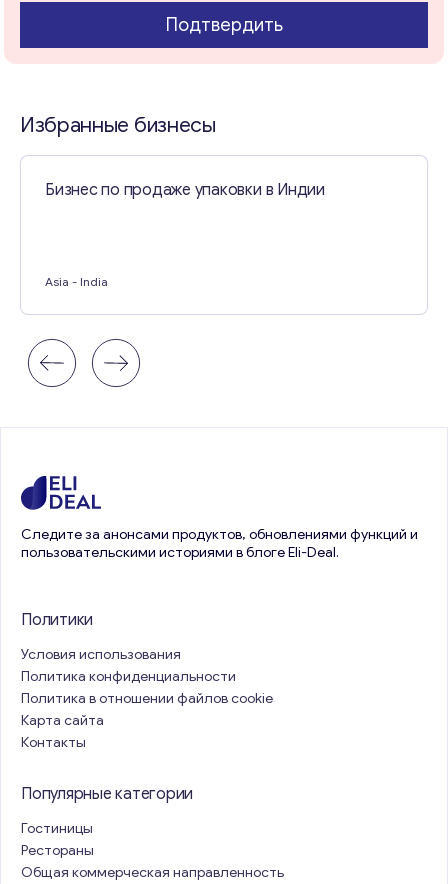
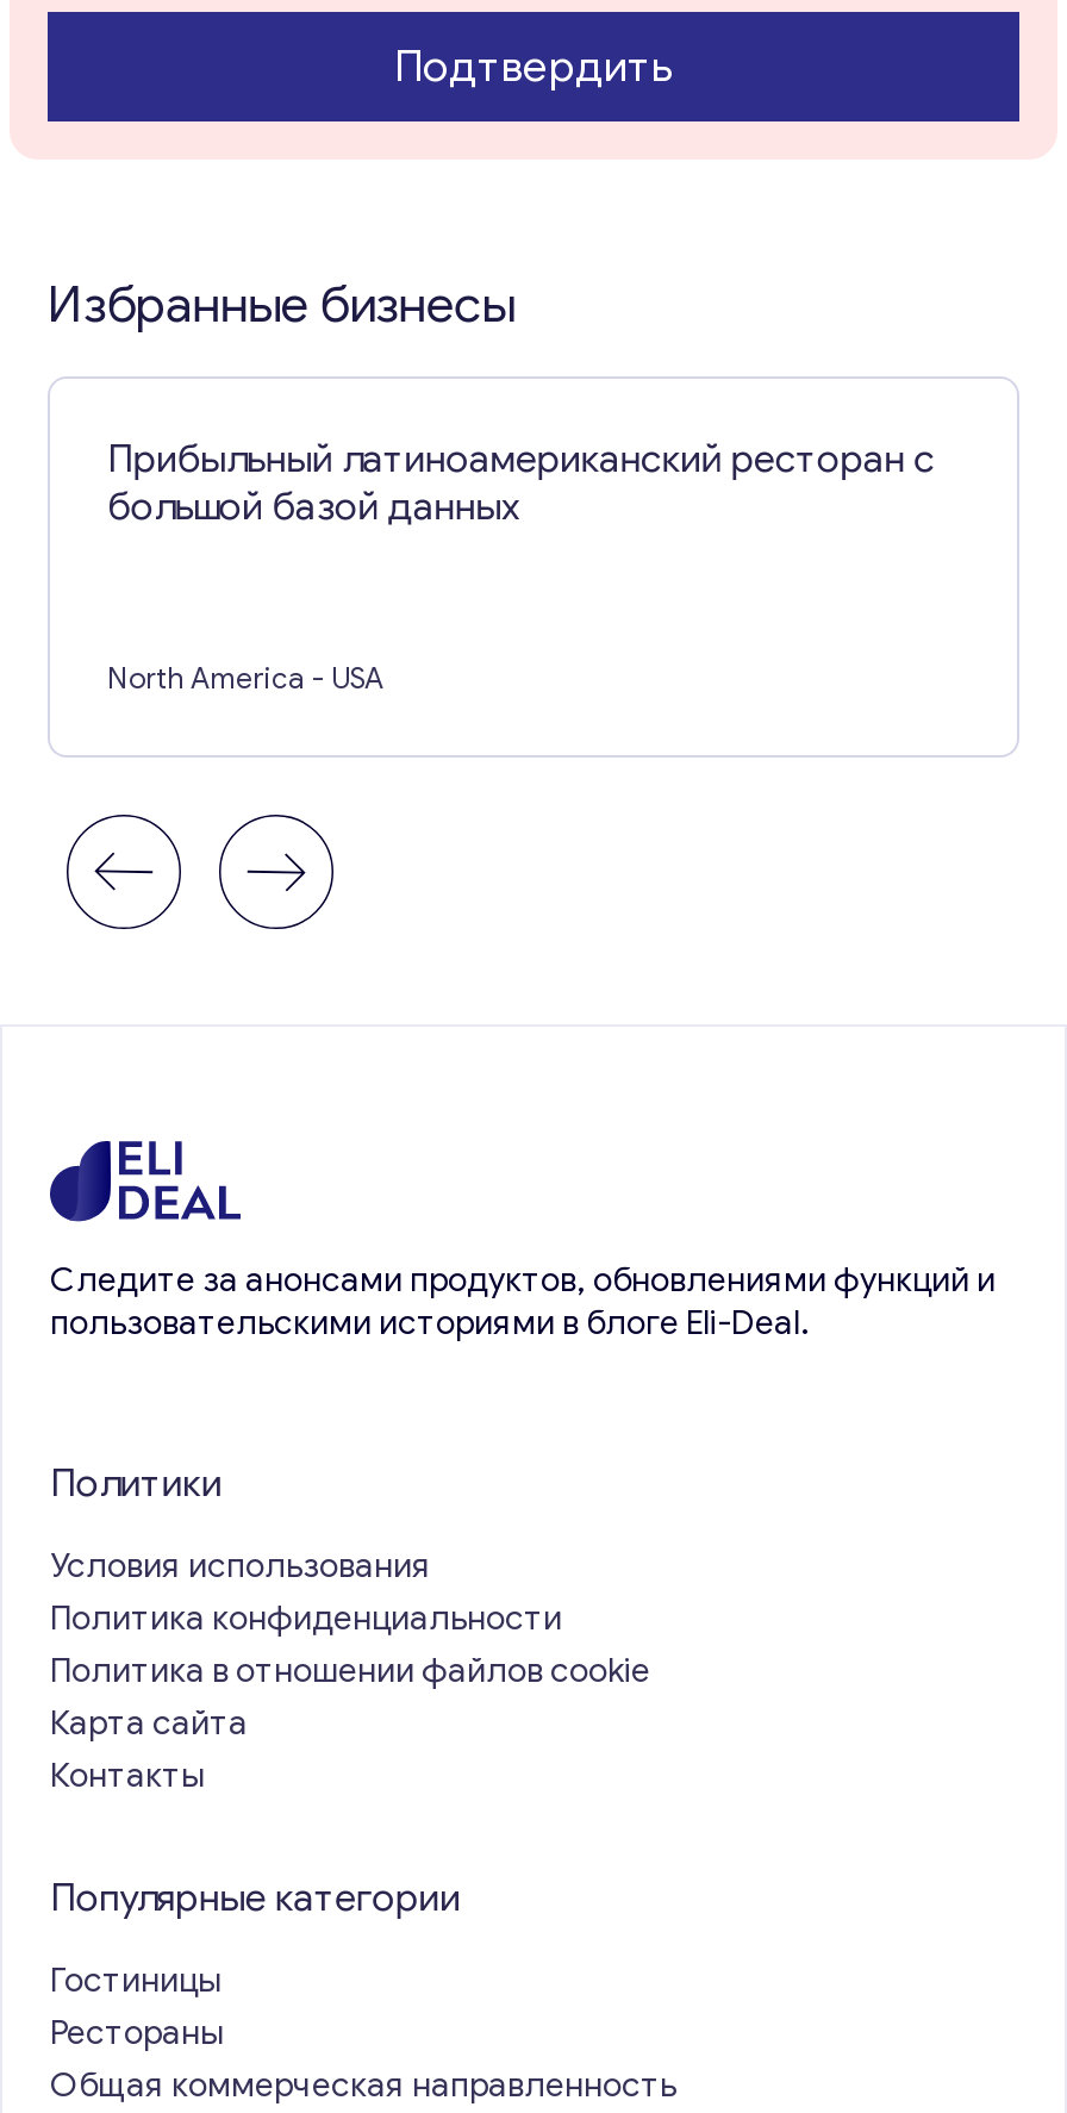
[45,180,325,200] Бизнес по продаже упаковки в Индии -> [107,436,935,531] Прибыльный латиноамериканский ресторан с | большой базой данных
[45,274,108,289] Asia - India -> [107,660,383,696] North America - USA

